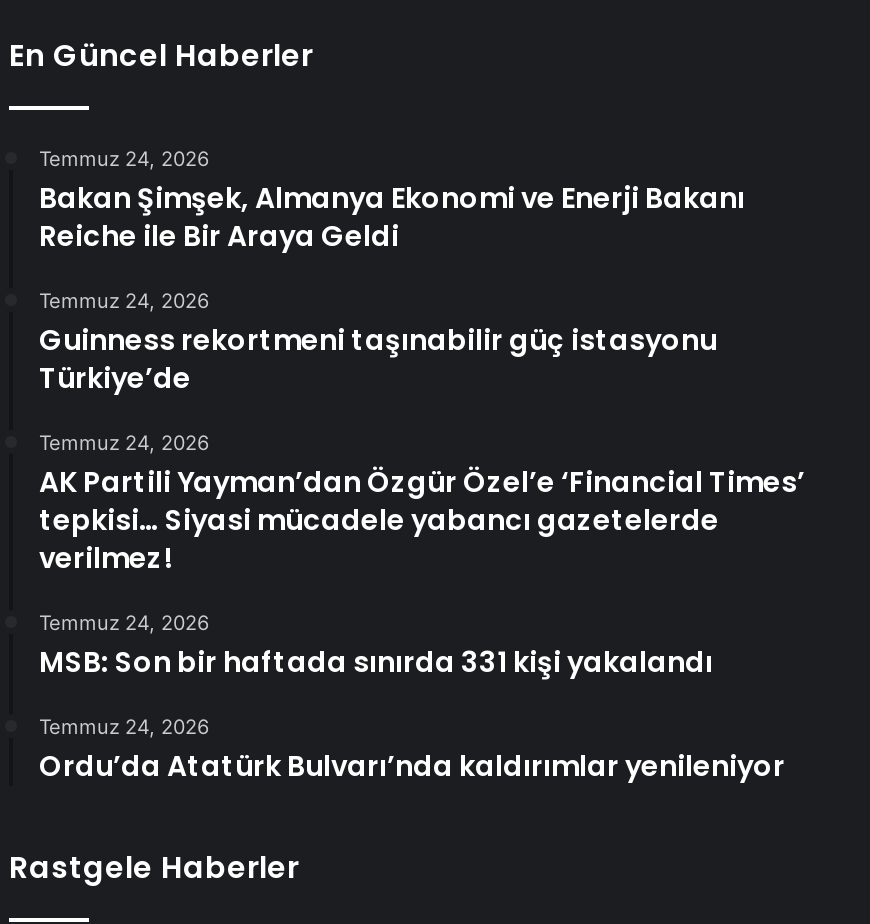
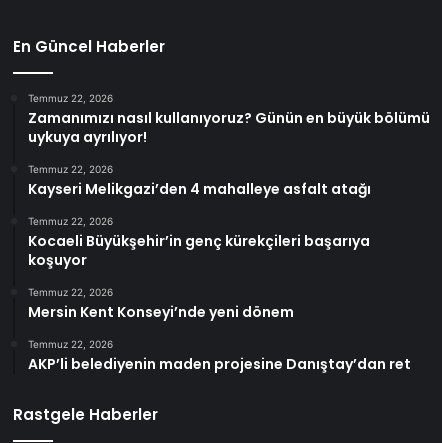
[39,146,745,256] Temmuz 24, 2026 | Bakan Şimşek, Almanya Ekonomi ve Enerji Bakanı | Reiche ile Bir Araya Geldi -> [28,92,430,147] Temmuz 22, 2026 | Zamanımızı nasıl kullanıyoruz? Günün en büyük bölümü | uykuya ayrılıyor!
[39,288,717,398] Temmuz 24, 2026 | Guinness rekortmeni taşınabilir güç istasyonu | Türkiye’de -> [28,163,371,199] Temmuz 22, 2026 | Kayseri Melikgazi’den 4 mahalleye asfalt atağı
[39,430,805,578] Temmuz 24, 2026 | AK Partili Yayman’dan Özgür Özel’e ‘Financial Times’ | tepkisi… Siyasi mücadele yabancı gazetelerde | verilmez! -> [28,215,370,270] Temmuz 22, 2026 | Kocaeli Büyükşehir’in genç kürekçileri başarıya | koşuyor
[39,610,713,682] Temmuz 24, 2026 | MSB: Son bir haftada sınırda 331 kişi yakalandı -> [28,286,294,322] Temmuz 22, 2026 | Mersin Kent Konseyi’nde yeni dönem
[39,714,785,786] Temmuz 24, 2026 | Ordu’da Atatürk Bulvarı’nda kaldırımlar yenileniyor -> [28,338,411,374] Temmuz 22, 2026 | AKP’li belediyenin maden projesine Danıştay’dan ret

